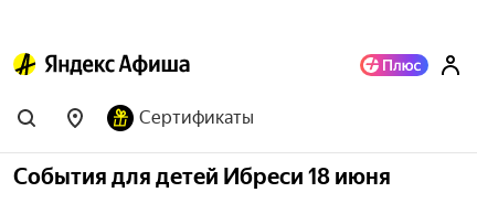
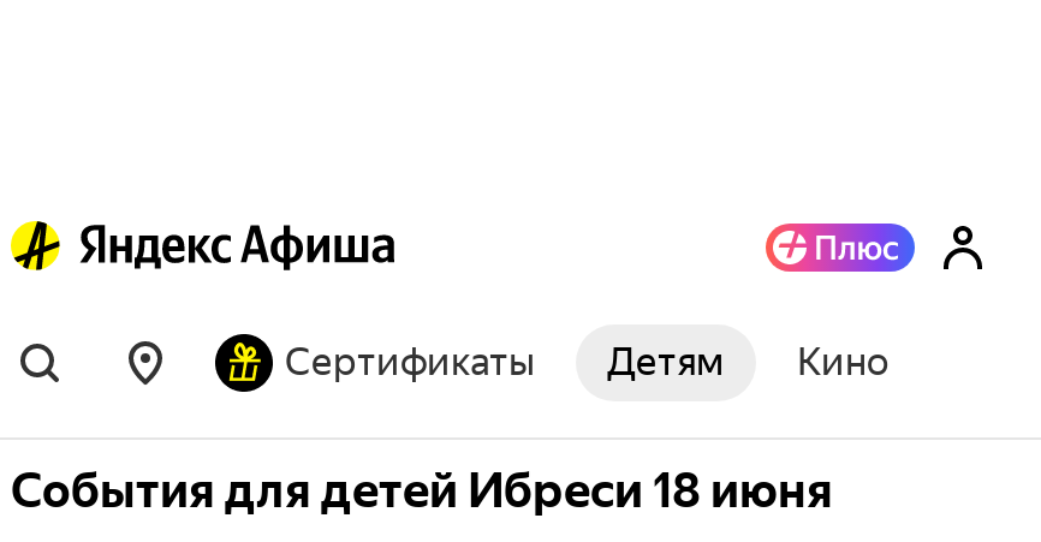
none -> [607,339,888,385] Детям | Кино

